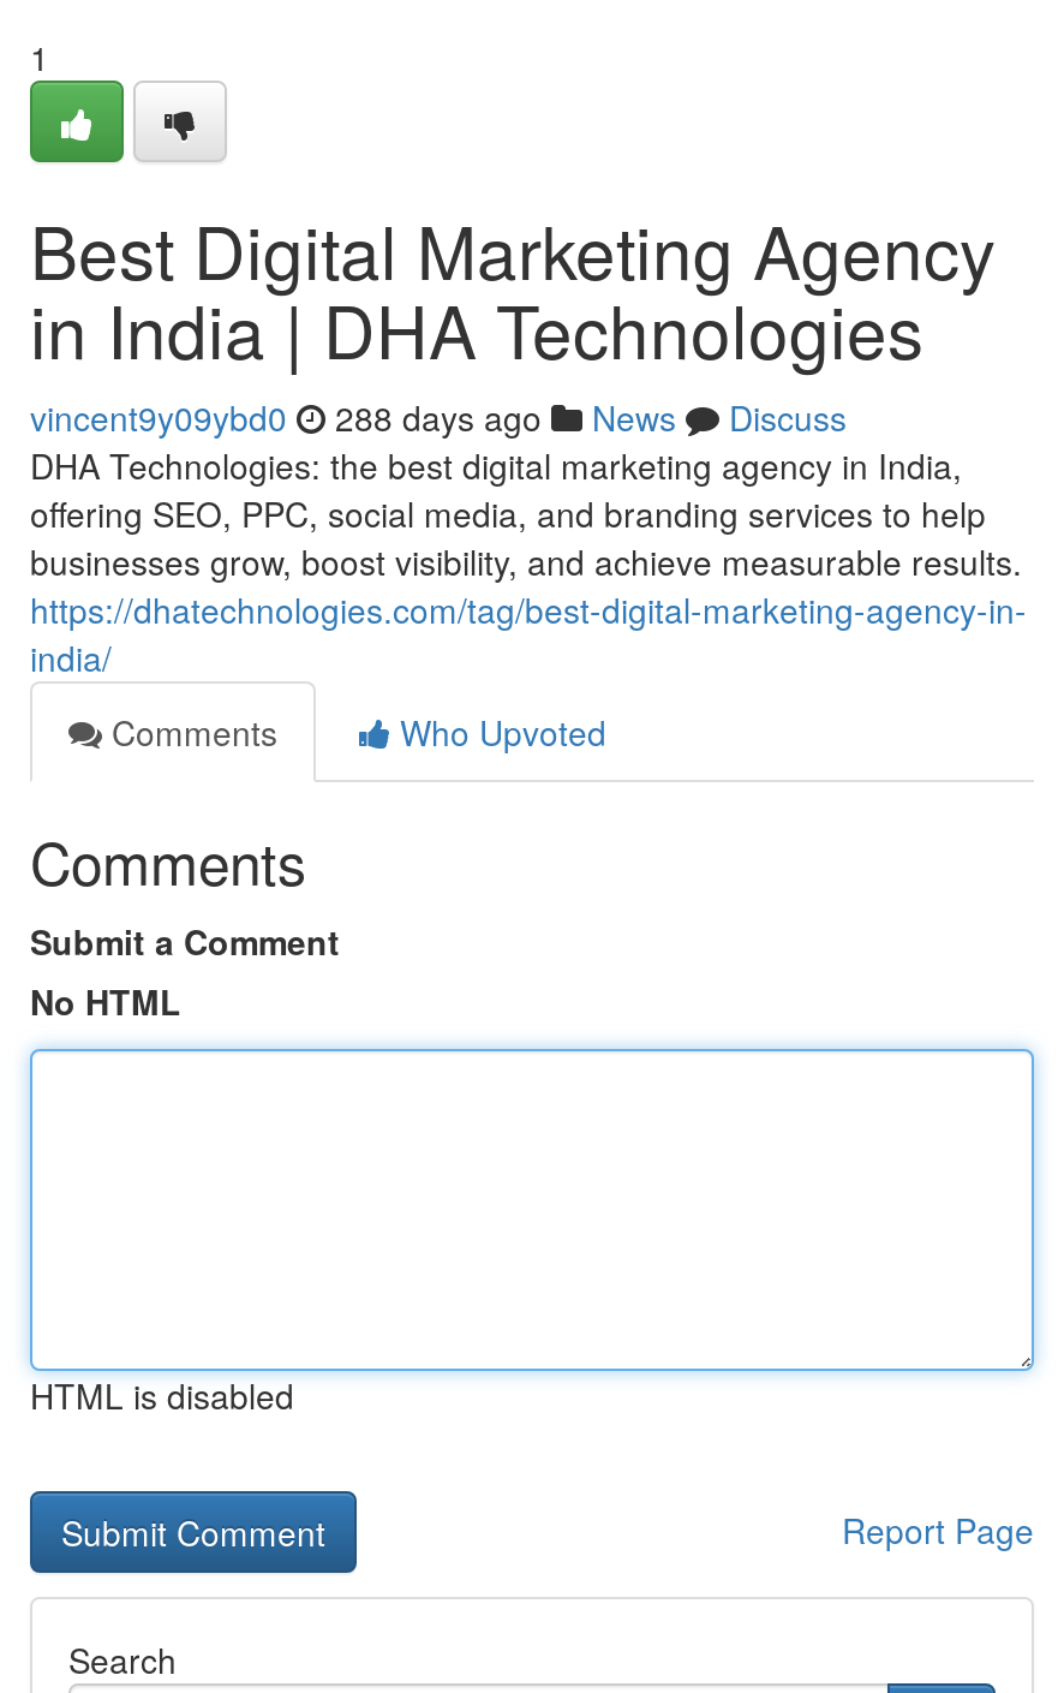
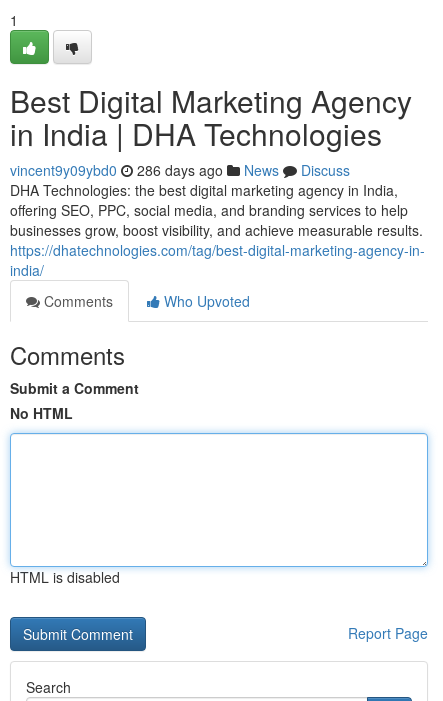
[30,393,847,441] vincent9y09ybd0 288 days ago News Discuss -> [10,160,350,180] vincent9y09ybd0 286 days ago News Discuss

